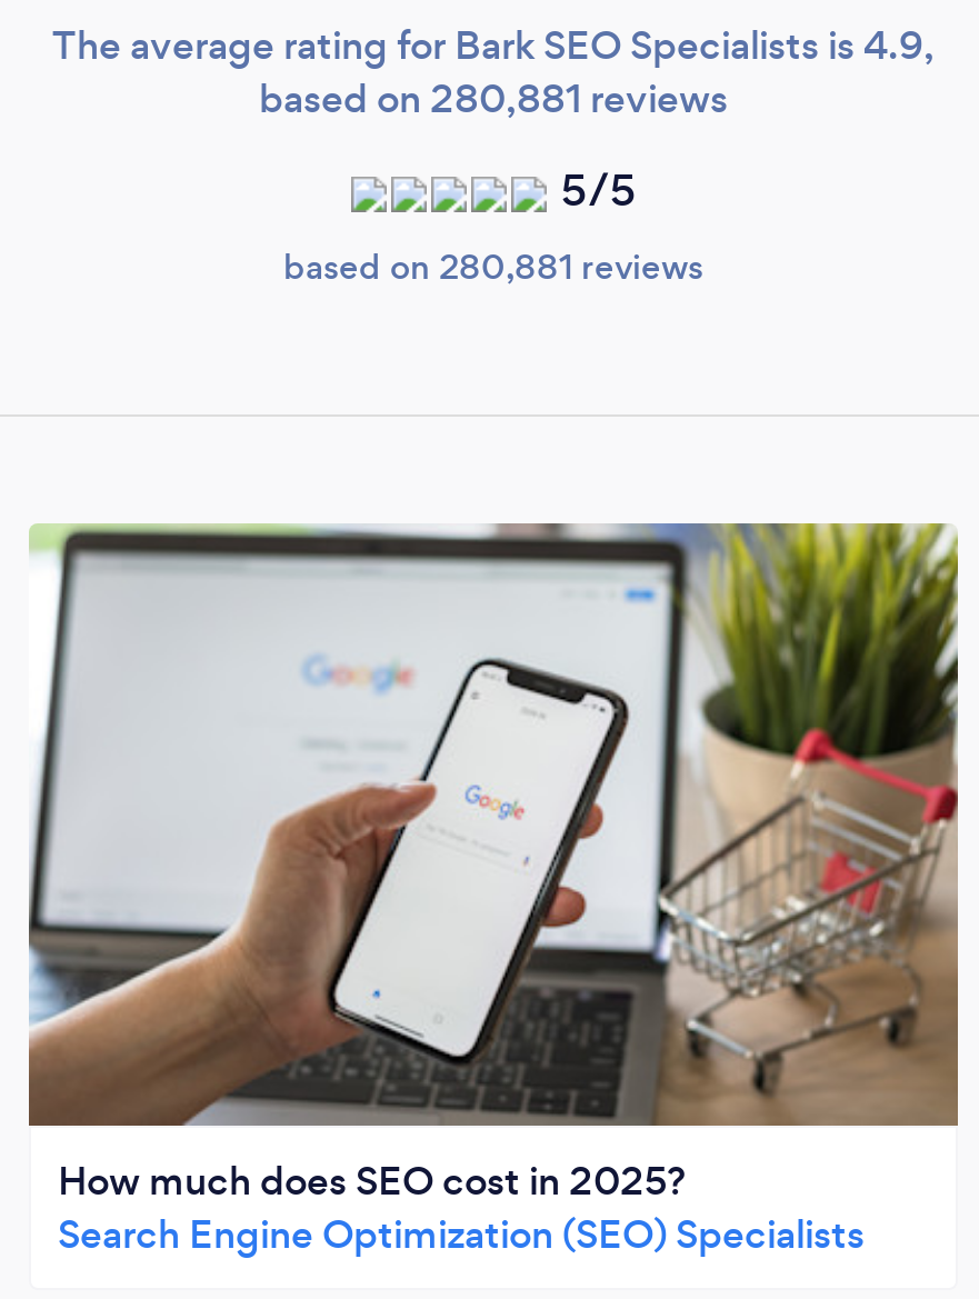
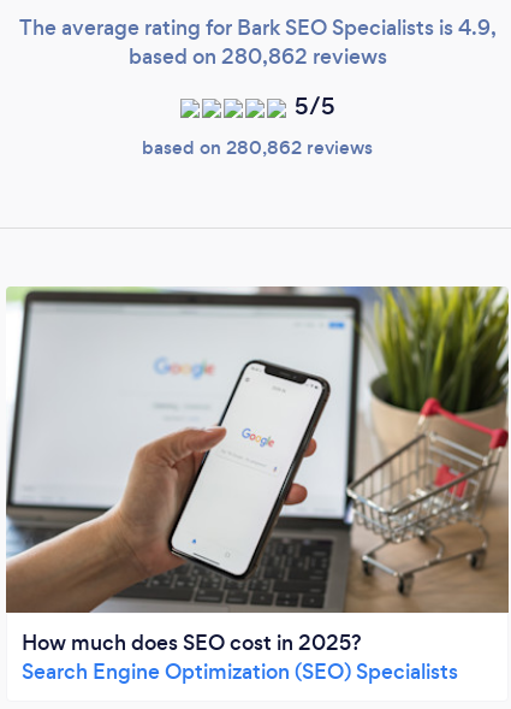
[259,71,728,125] based on 280,881 reviews -> [128,42,387,71] based on 280,862 reviews
[283,242,703,289] based on 280,881 reviews -> [142,134,373,160] based on 280,862 reviews

